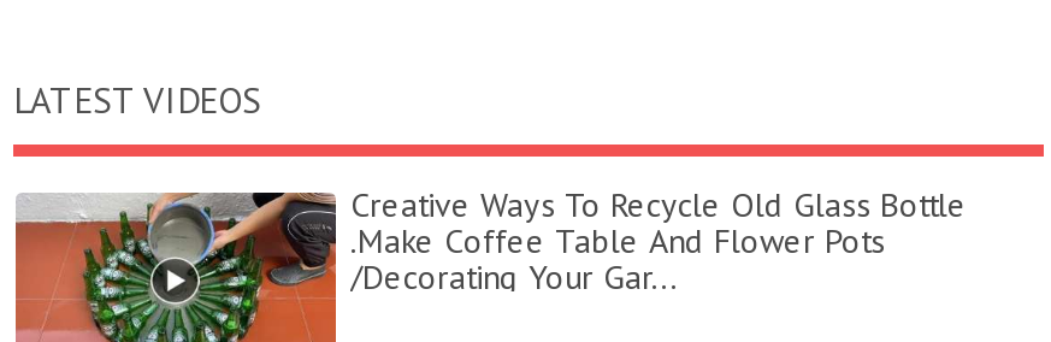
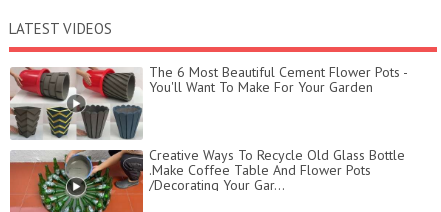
none -> [10,63,407,141] [image] | The 6 Most Beautiful Cement Flower Pots - | You'll Want To Make For Your Garden

